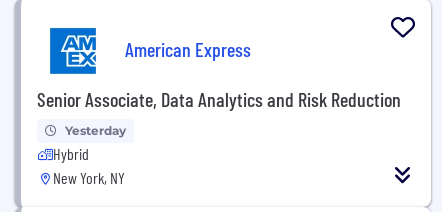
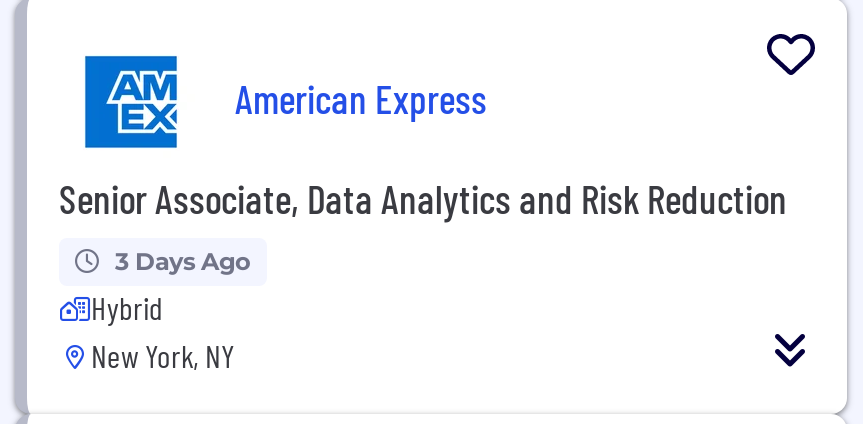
[65,123,126,138] Yesterday -> [115,245,251,275] 3 Days Ago

